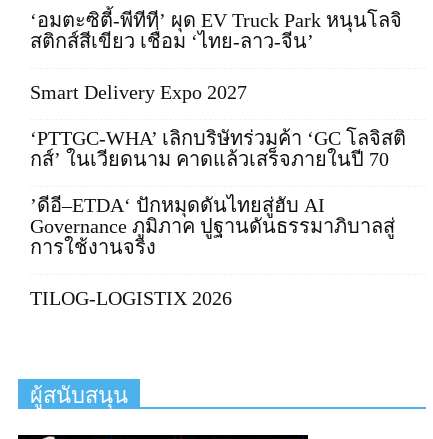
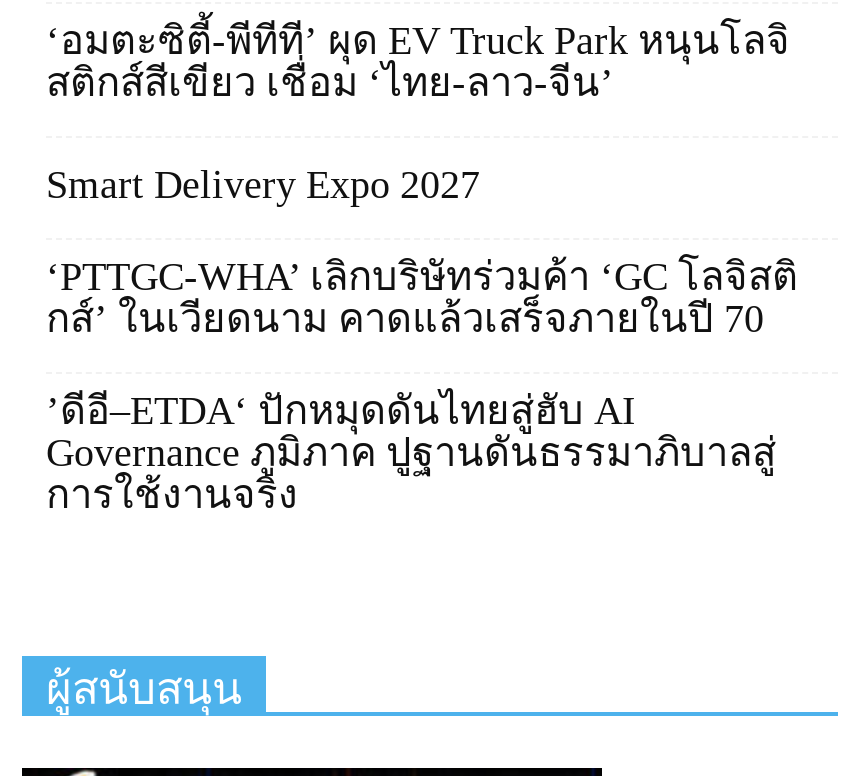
[30,287,232,309] TILOG-LOGISTIX 2026 -> none

